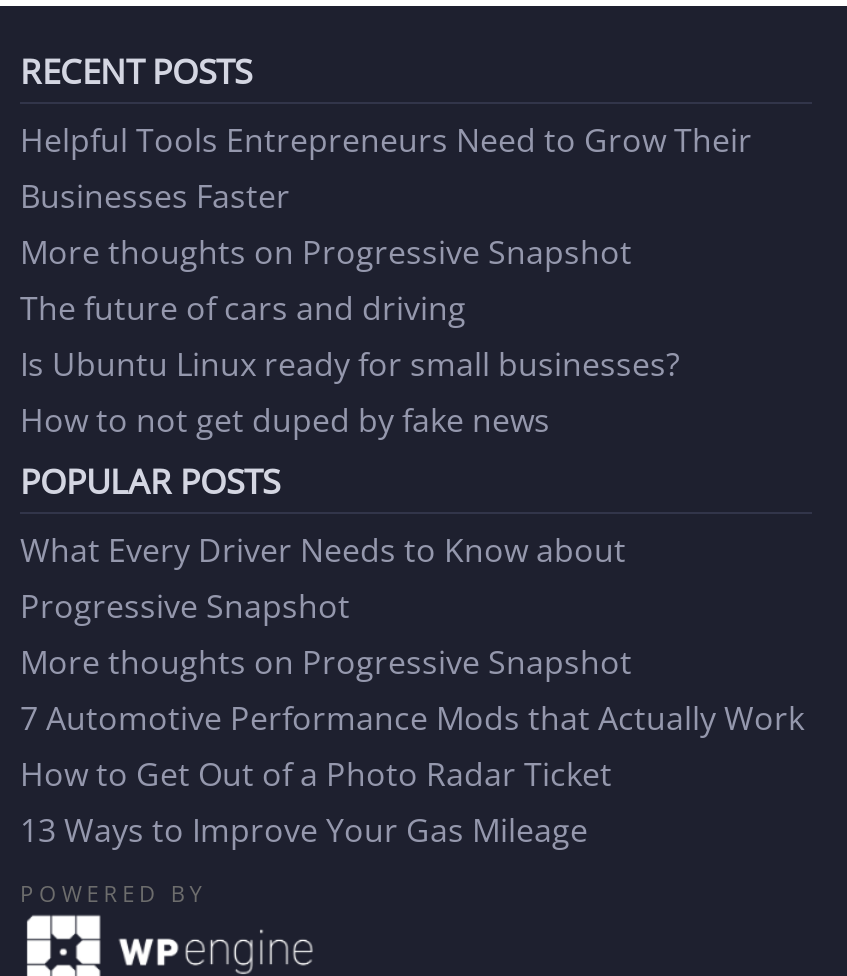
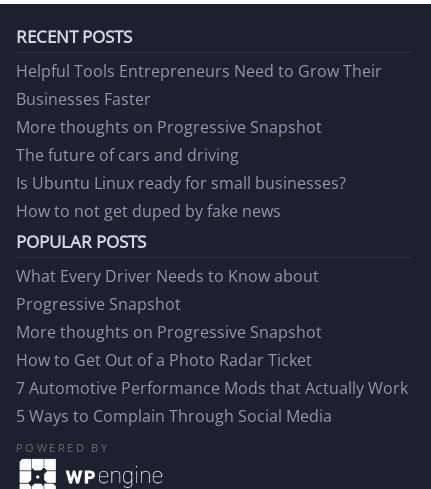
moved [20,696,804,740] -> [16,377,408,399]: 7 Automotive Performance Mods that Actually Work
moved [20,752,612,796] -> [16,349,312,371]: How to Get Out of a Photo Radar Ticket
[20,808,588,852] 13 Ways to Improve Your Gas Mileage -> [16,405,332,427] 5 Ways to Complain Through Social Media

